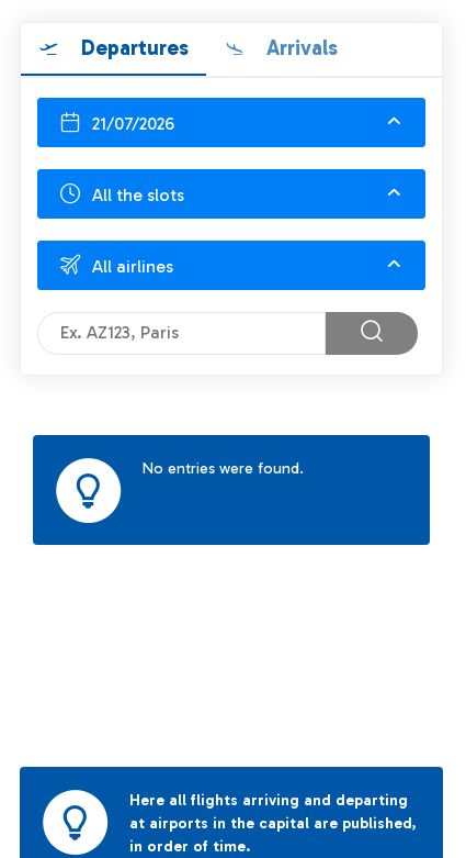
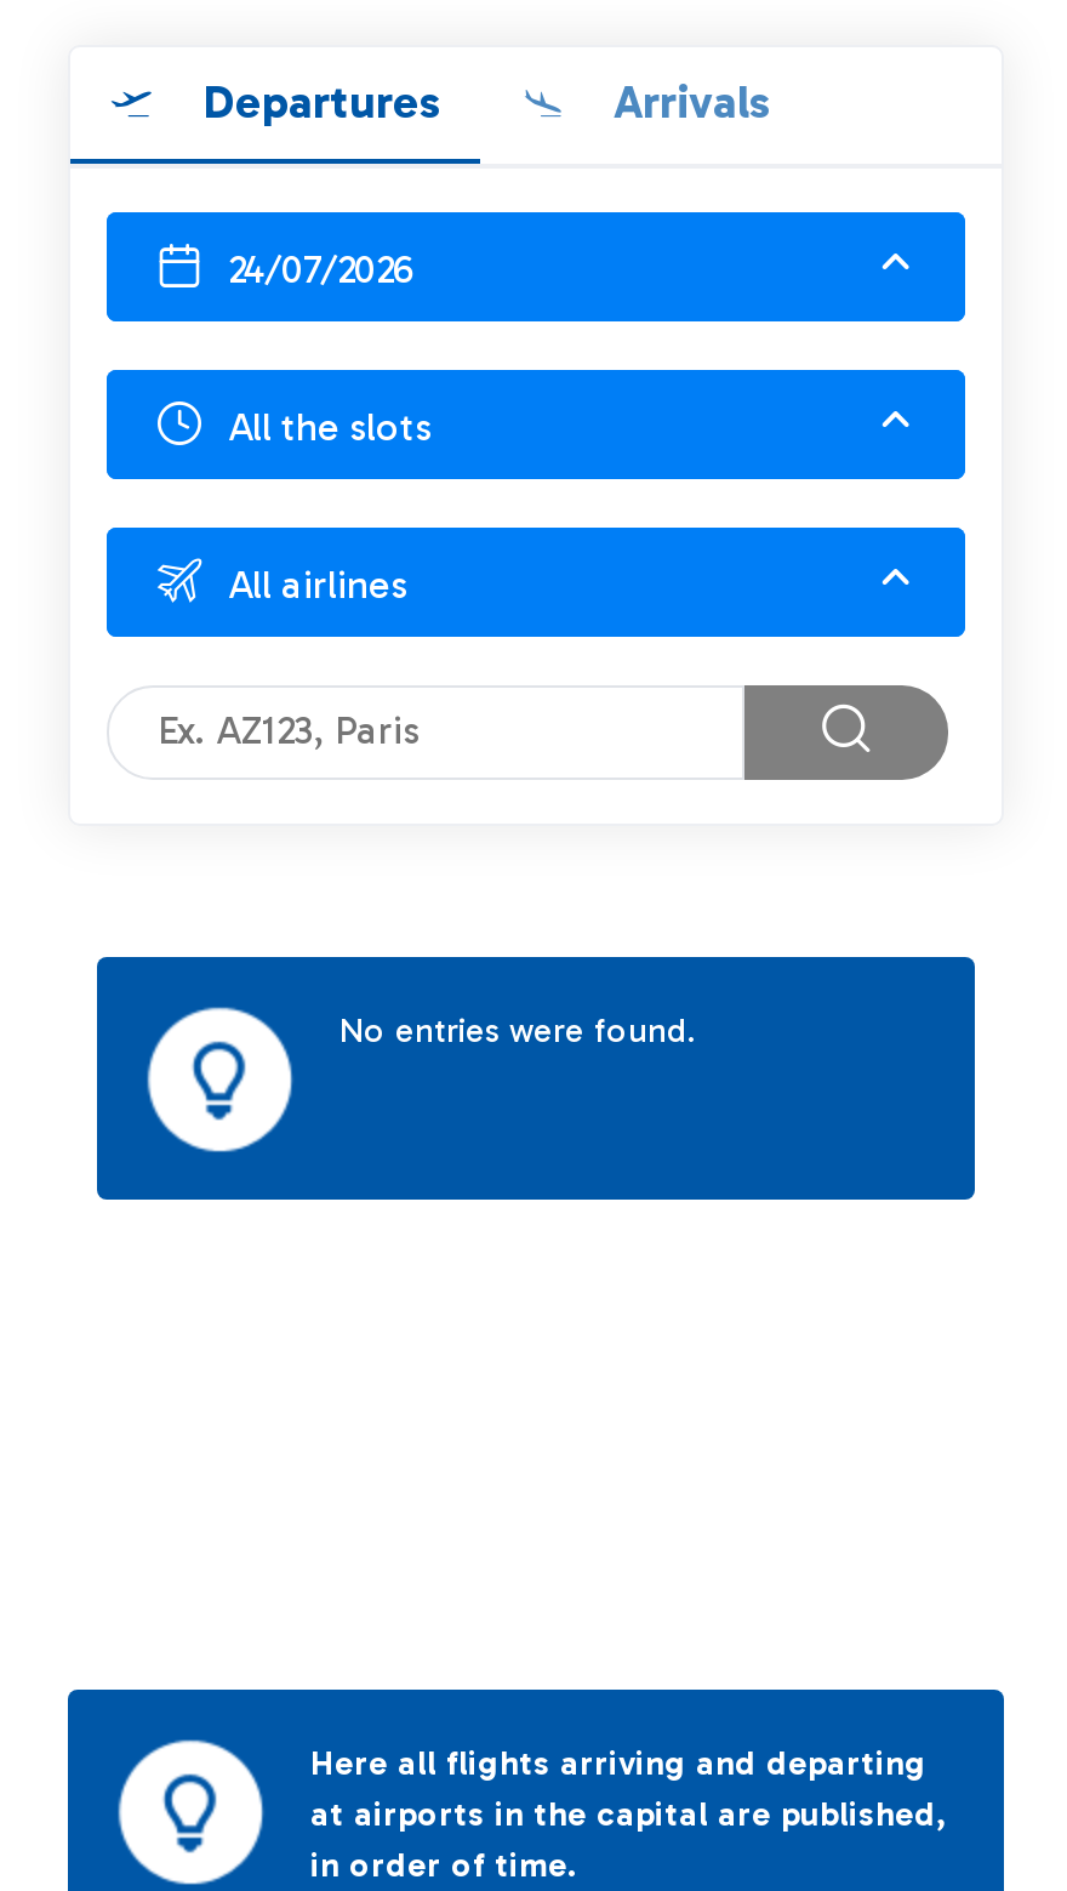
[92,113,174,134] 21/07/2026 -> [228,246,415,292] 24/07/2026

